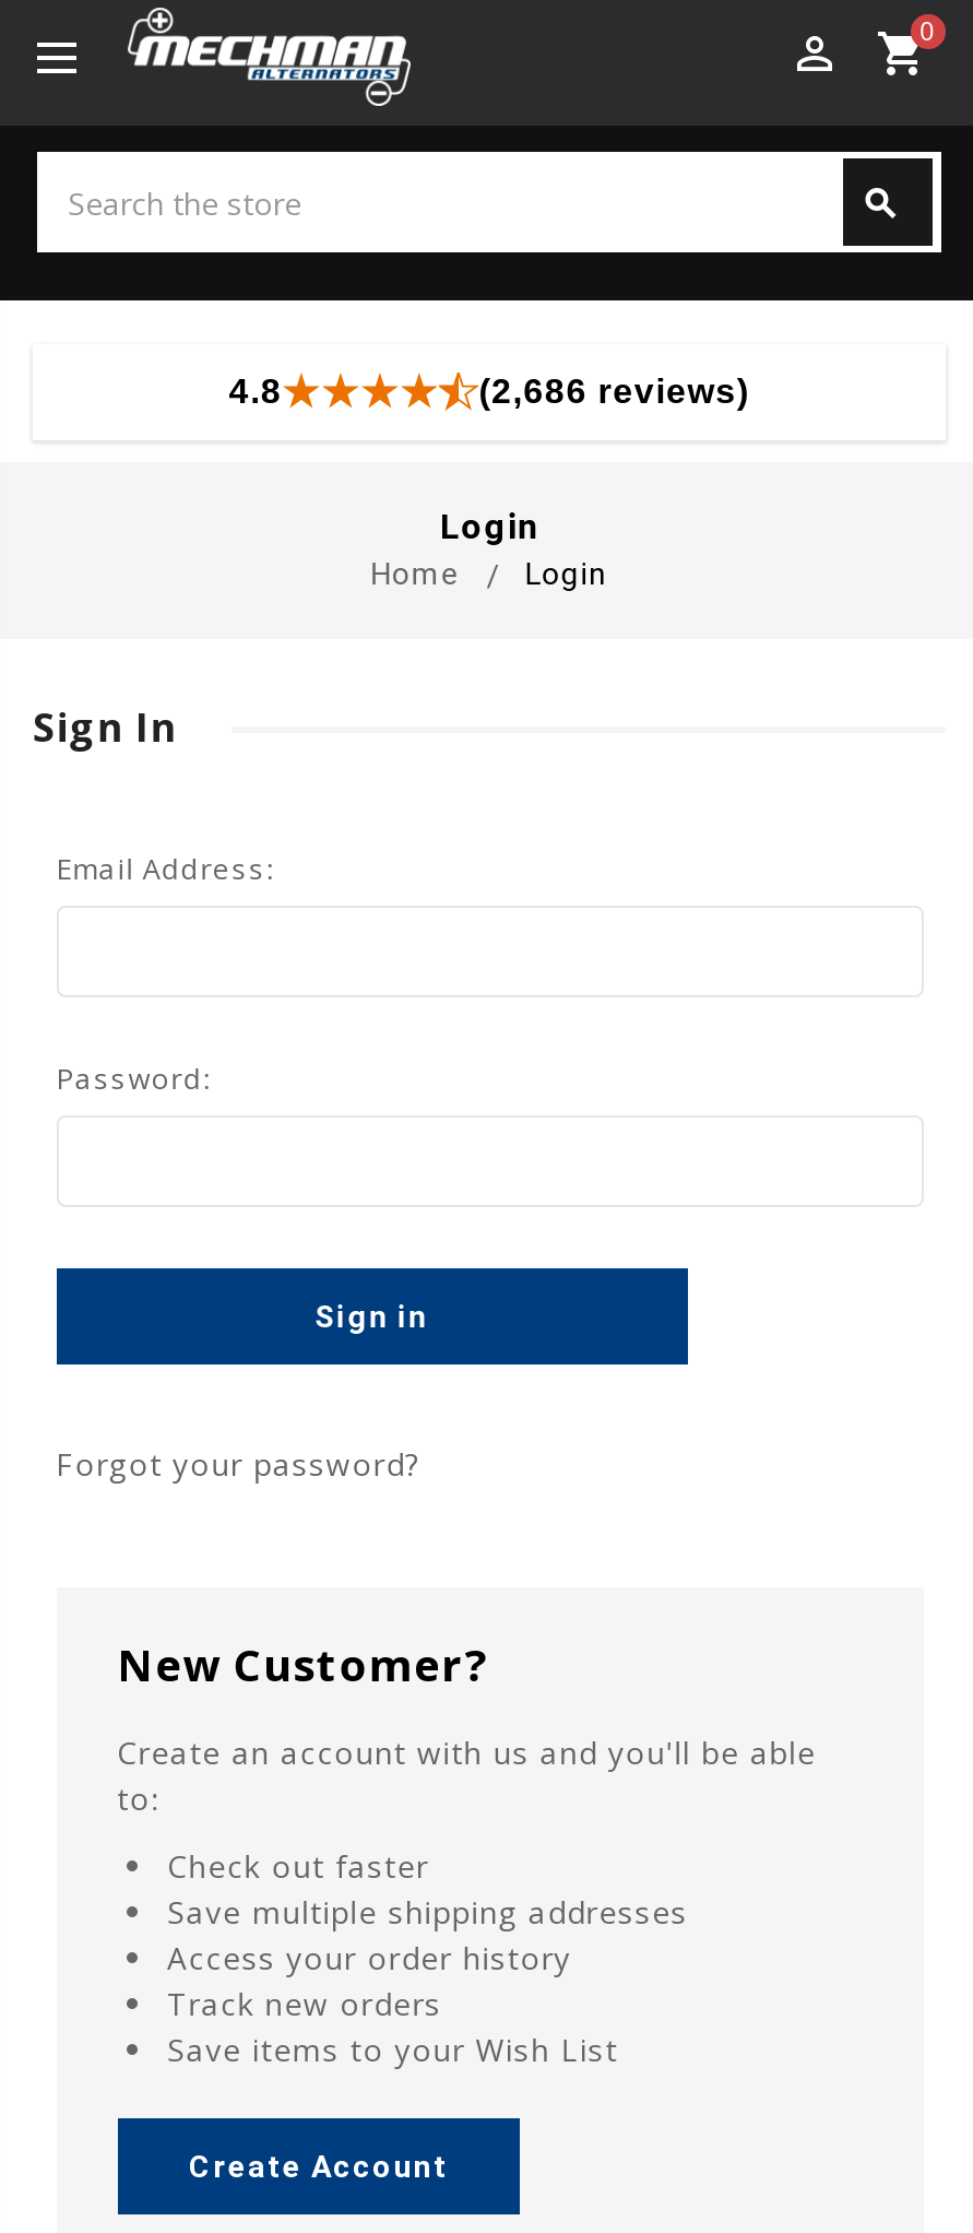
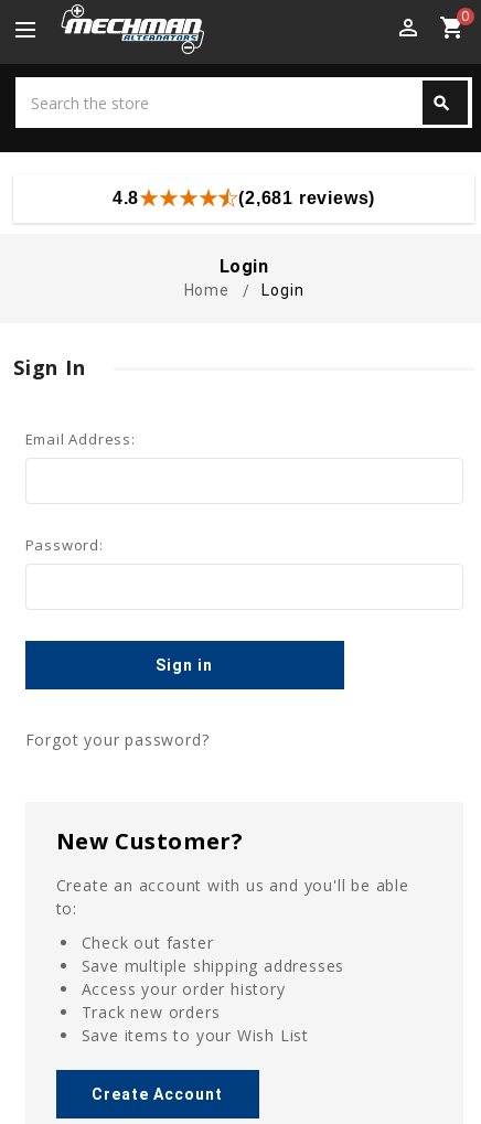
[479,373,750,410] (2,686 reviews) -> [239,189,375,208] (2,681 reviews)

